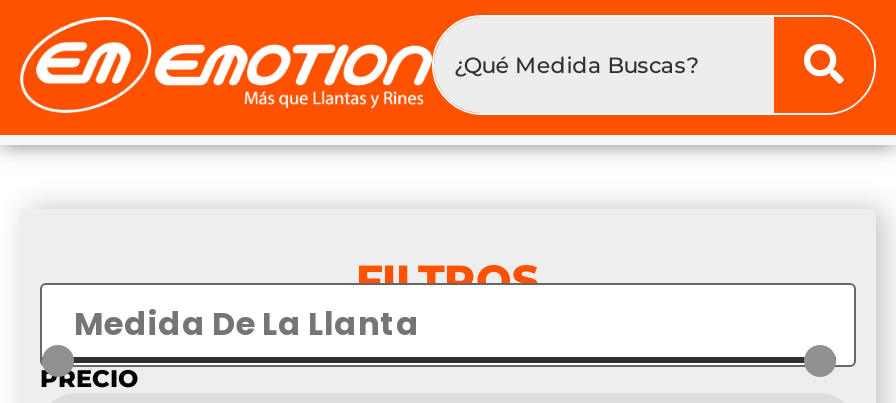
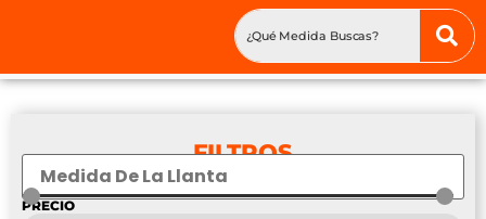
[18,15,432,115] [image] -> none

